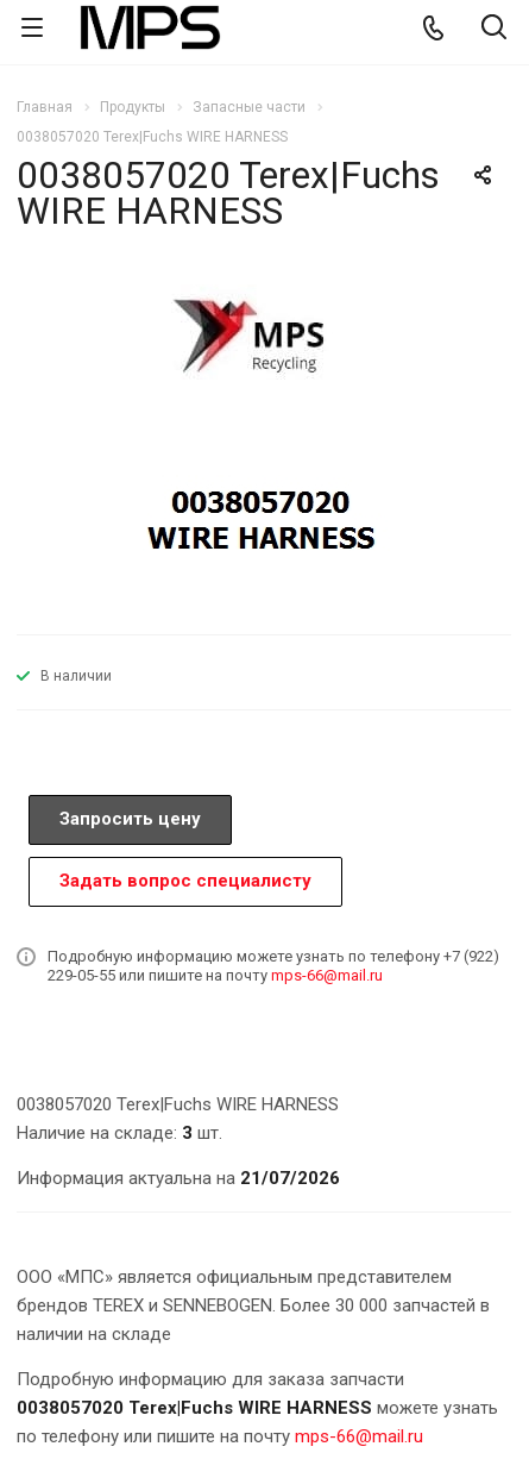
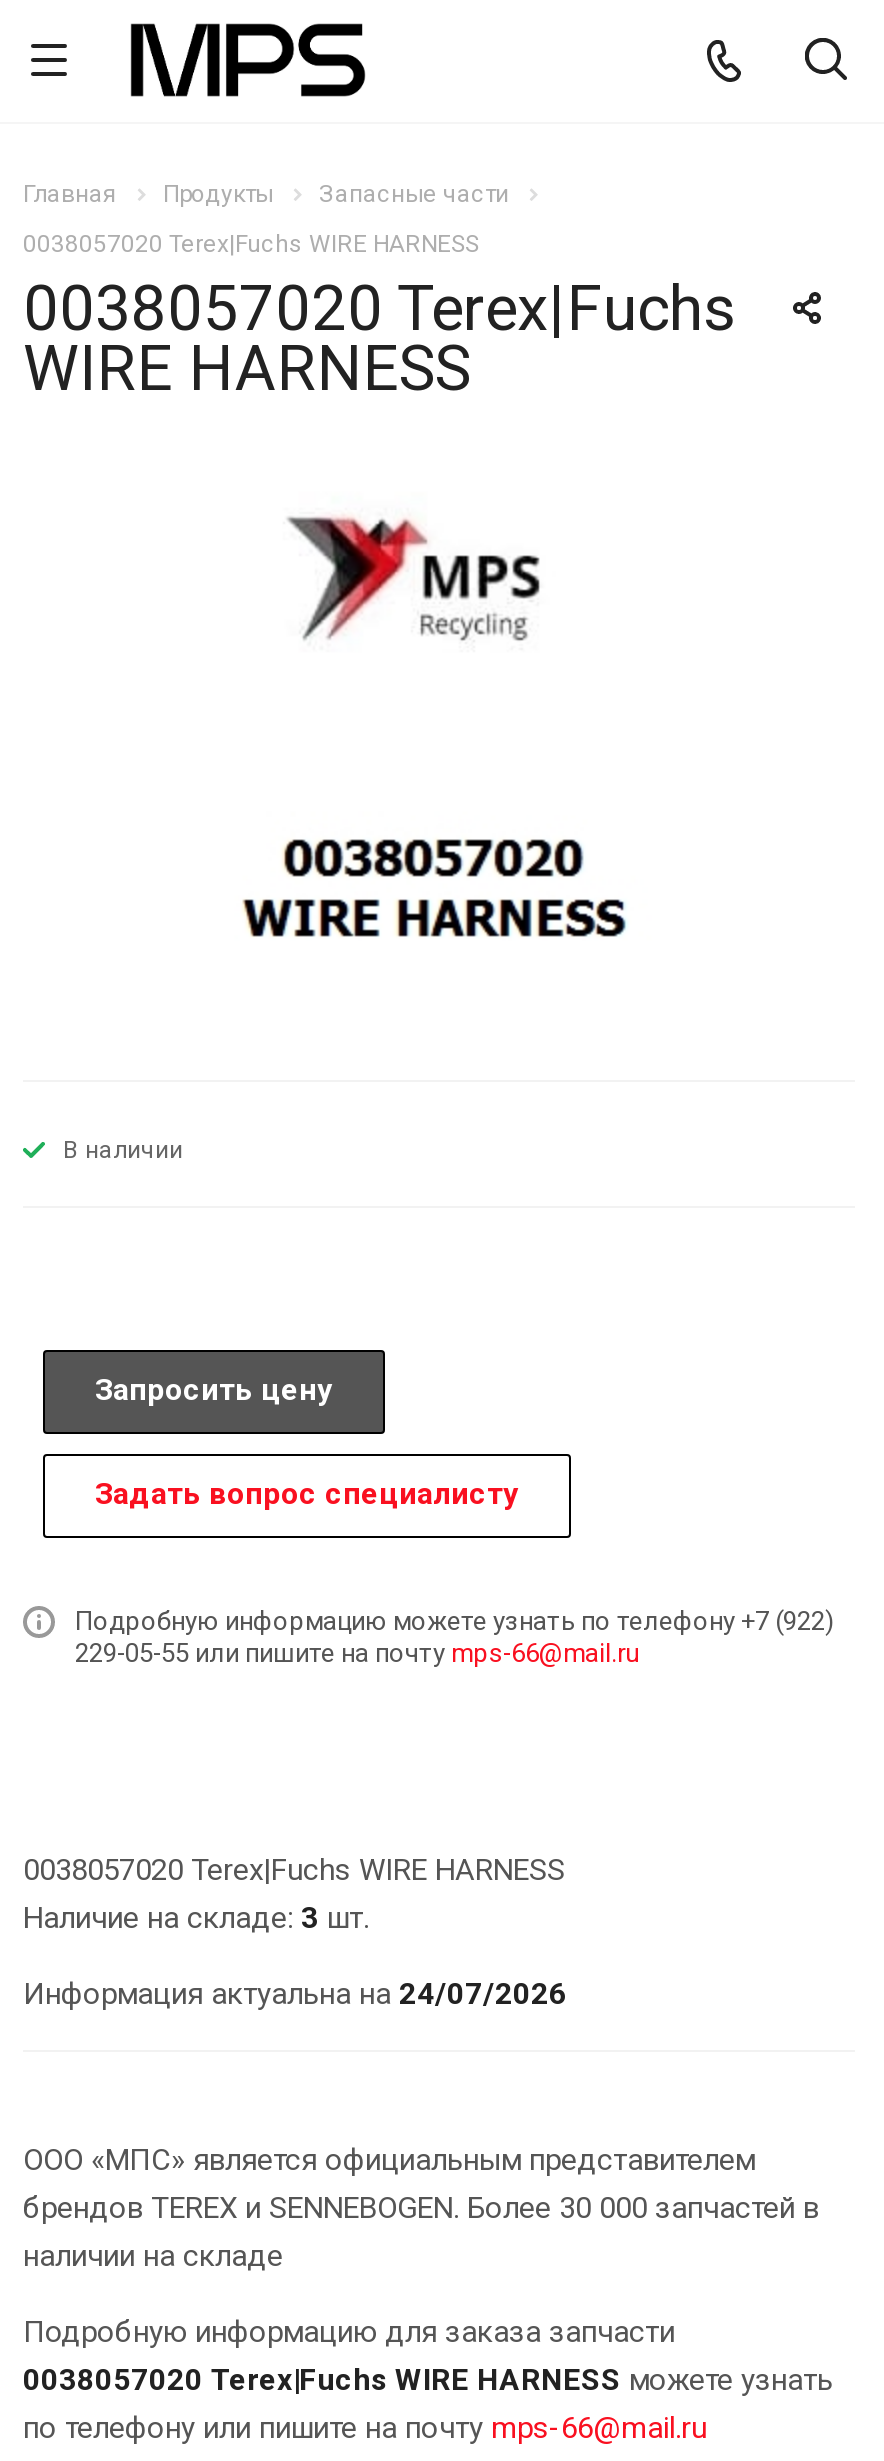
[17,1167,340,1189] Информация актуальна на 21/07/2026 -> [23,1976,567,2012] Информация актуальна на 24/07/2026

